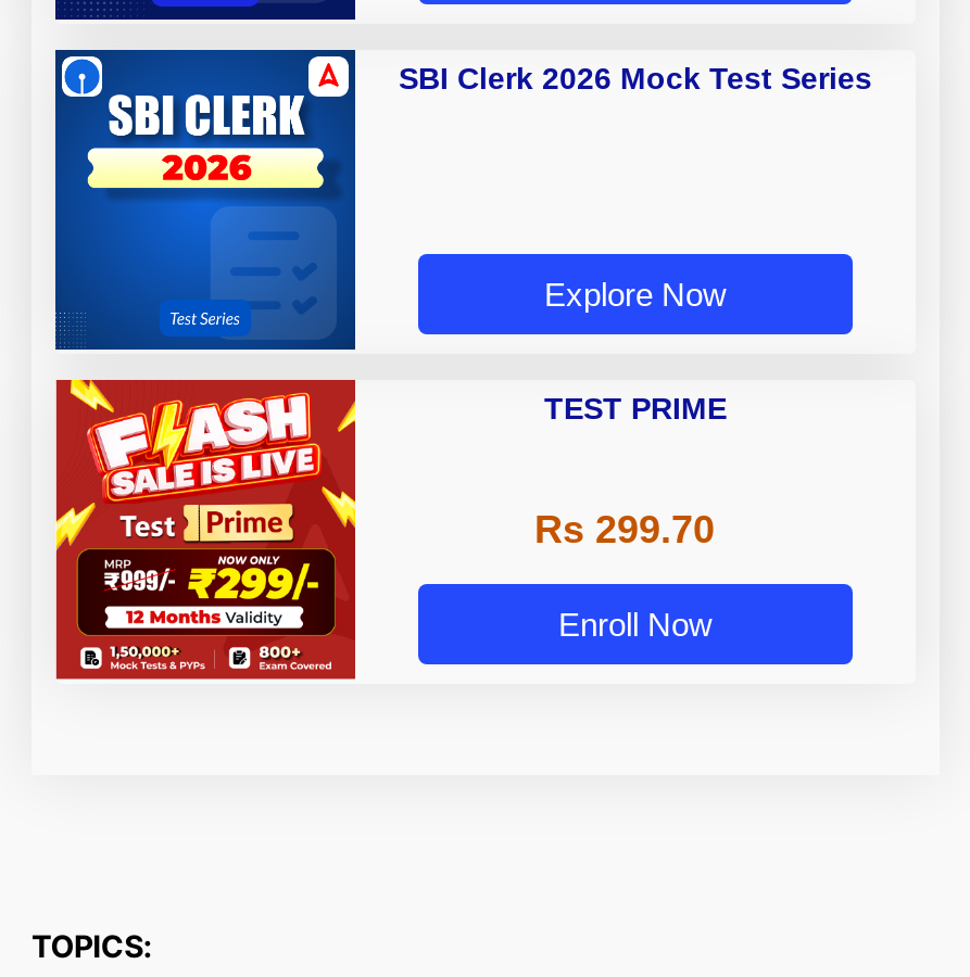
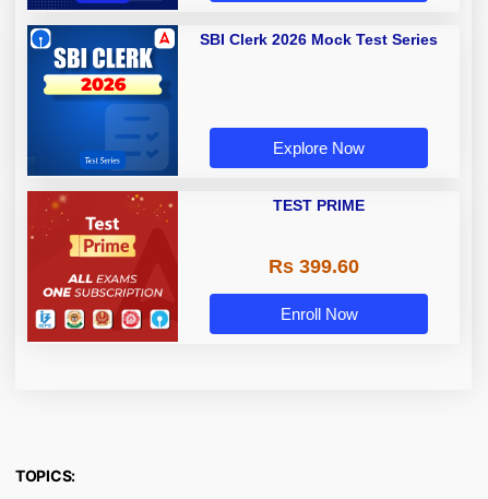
[53,378,357,673] [image] -> [26,190,179,336] [image]
[534,509,715,552] Rs 299.70 -> [268,256,359,278] Rs 399.60

